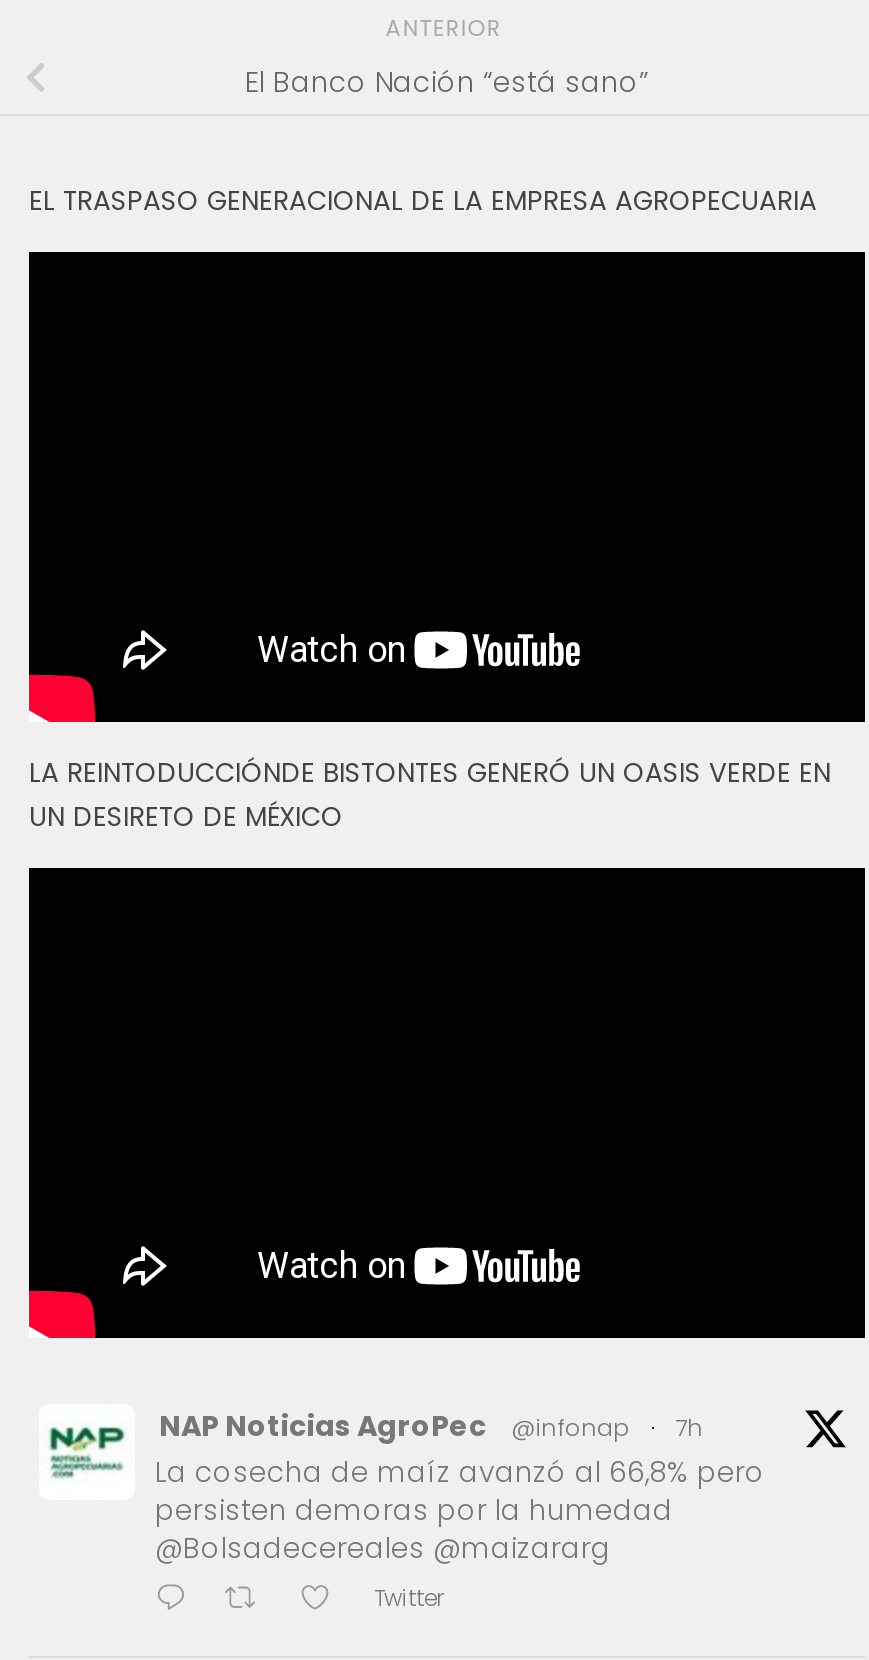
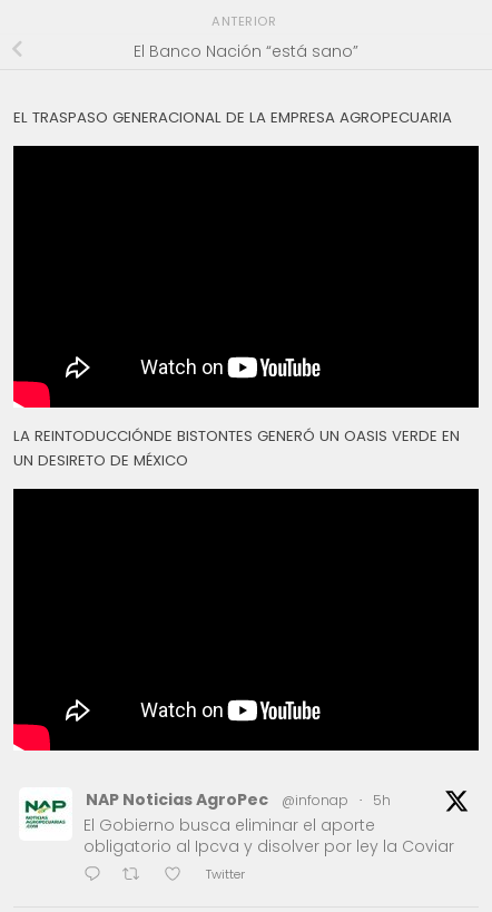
[155,1410,765,1568] 7h | La cosecha de maíz avanzó al 66,8% pero | persisten demoras por la humedad | @Bolsadecereales @maizararg -> [83,791,454,858] 5h | El Gobierno busca eliminar el aporte | obligatorio al Ipcva y disolver por ley la Coviar

